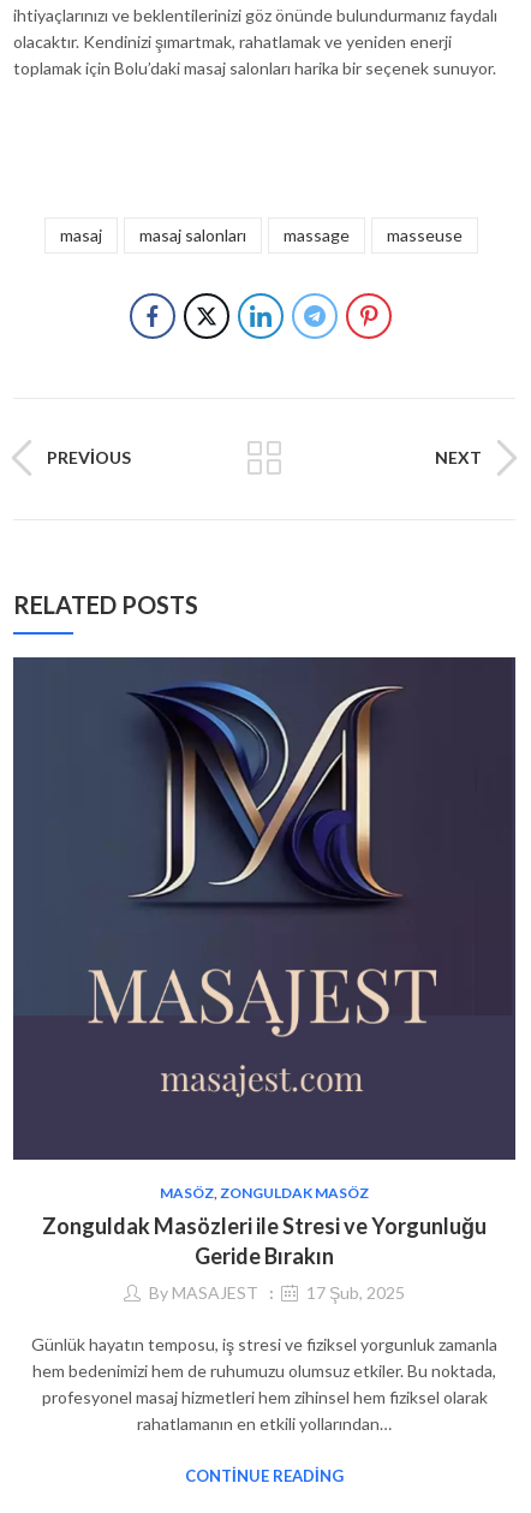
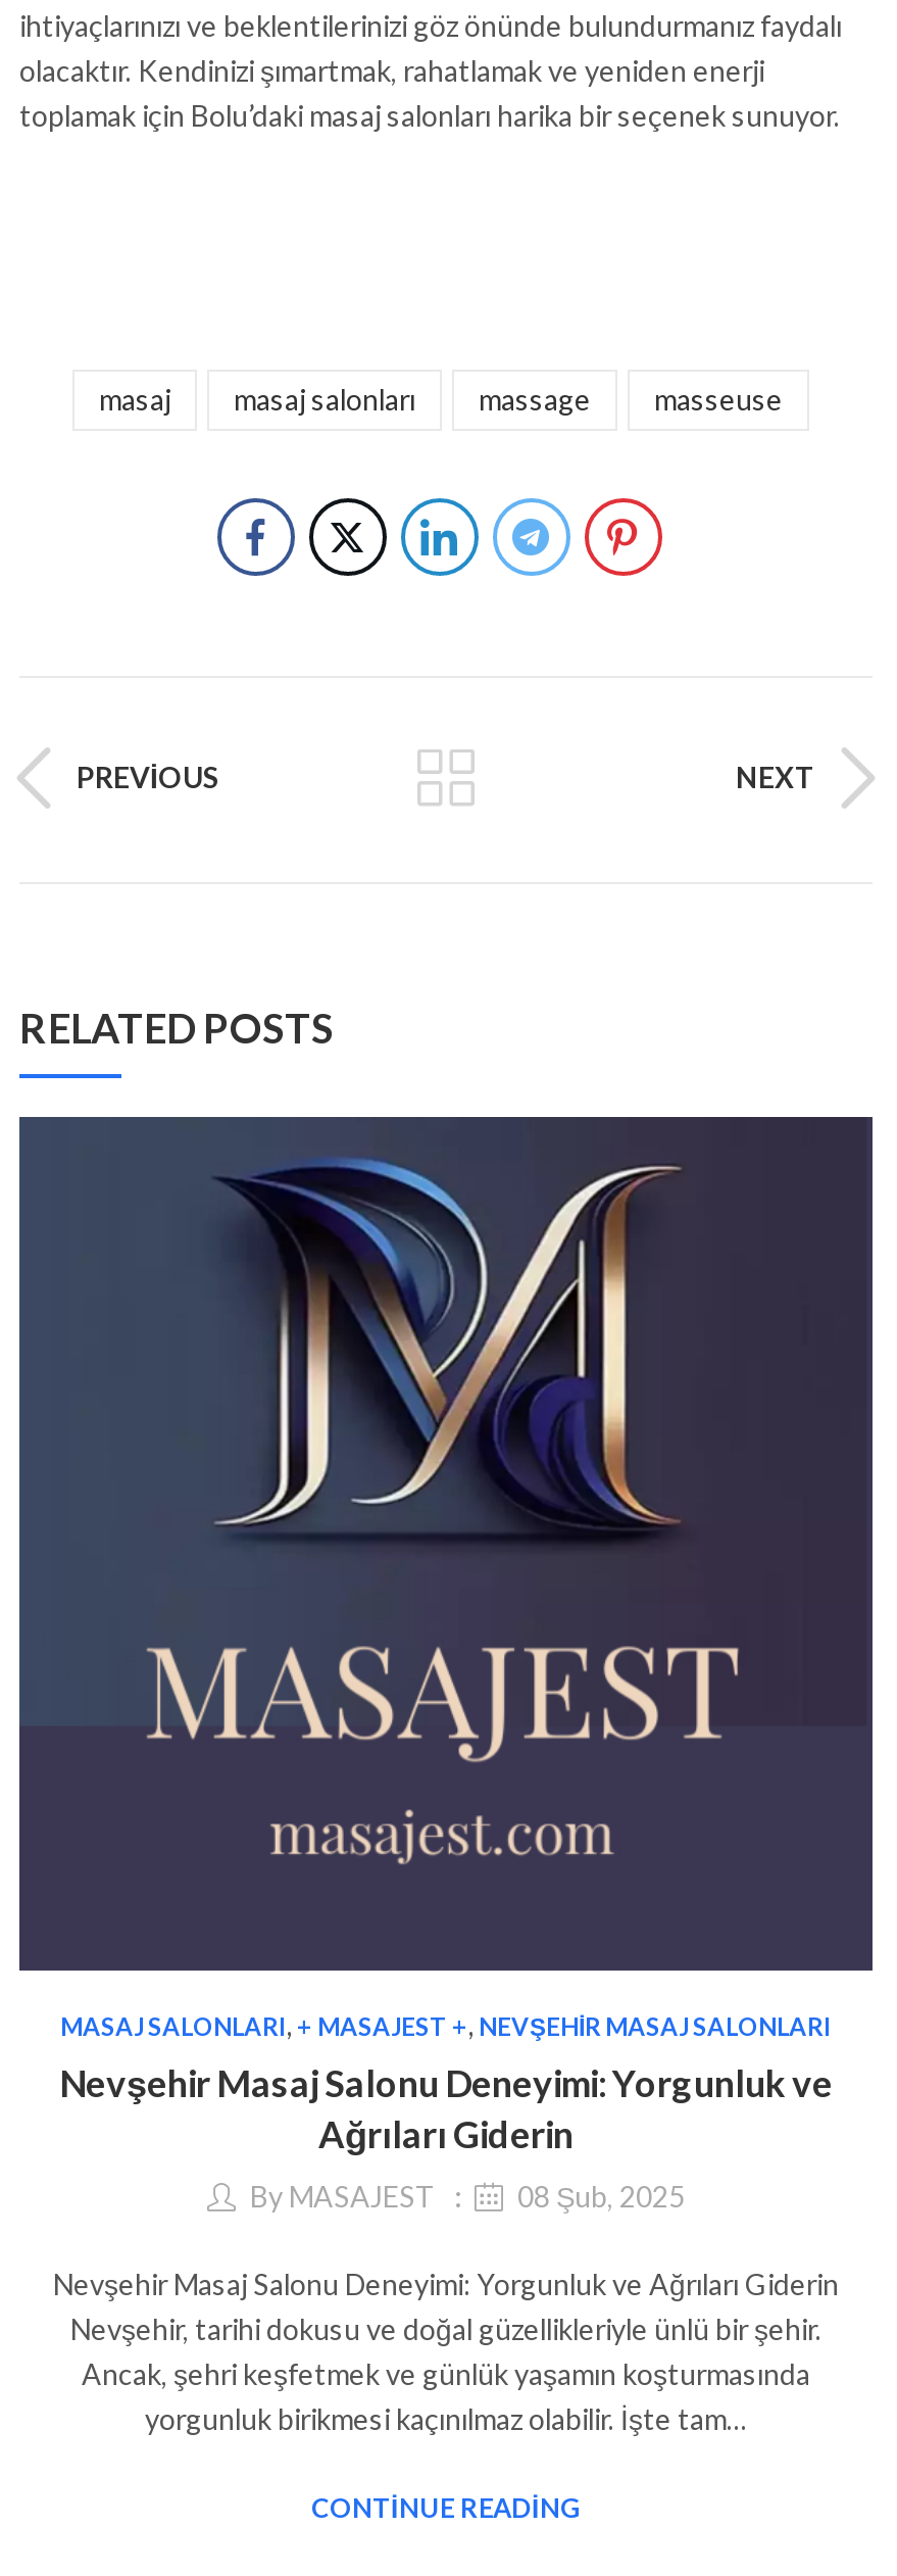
[42,1184,487,1269] MASÖZ, ZONGULDAK MASÖZ | Zonguldak Masözleri ile Stresi ve Yorgunluğu | Geride Bırakın -> [59,2012,833,2157] MASAJ SALONLARI, + MASAJEST +, NEVŞEHIR MASAJ SALONLARI | Nevşehir Masaj Salonu Deneyimi: Yorgunluk ve | Ağrıları Giderin
[306,1282,405,1303] 17 Şub, 2025 -> [517,2179,685,2214] 08 Şub, 2025
[31,1334,497,1434] Günlük hayatın temposu, iş stresi ve fiziksel yorgunluk zamanla | hem bedenimizi hem de ruhumuzu olumsuz etkiler. Bu noktada, | profesyonel masaj hizmetleri hem zihinsel hem fiziksel olarak | rahatlamanın en etkili yollarından… -> [53,2267,839,2436] Nevşehir Masaj Salonu Deneyimi: Yorgunluk ve Ağrıları Giderin | Nevşehir, tarihi dokusu ve doğal güzellikleriyle ünlü bir şehir. | Ancak, şehri keşfetmek ve günlük yaşamın koşturmasında | yorgunluk birikmesi kaçınılmaz olabilir. İşte tam…

